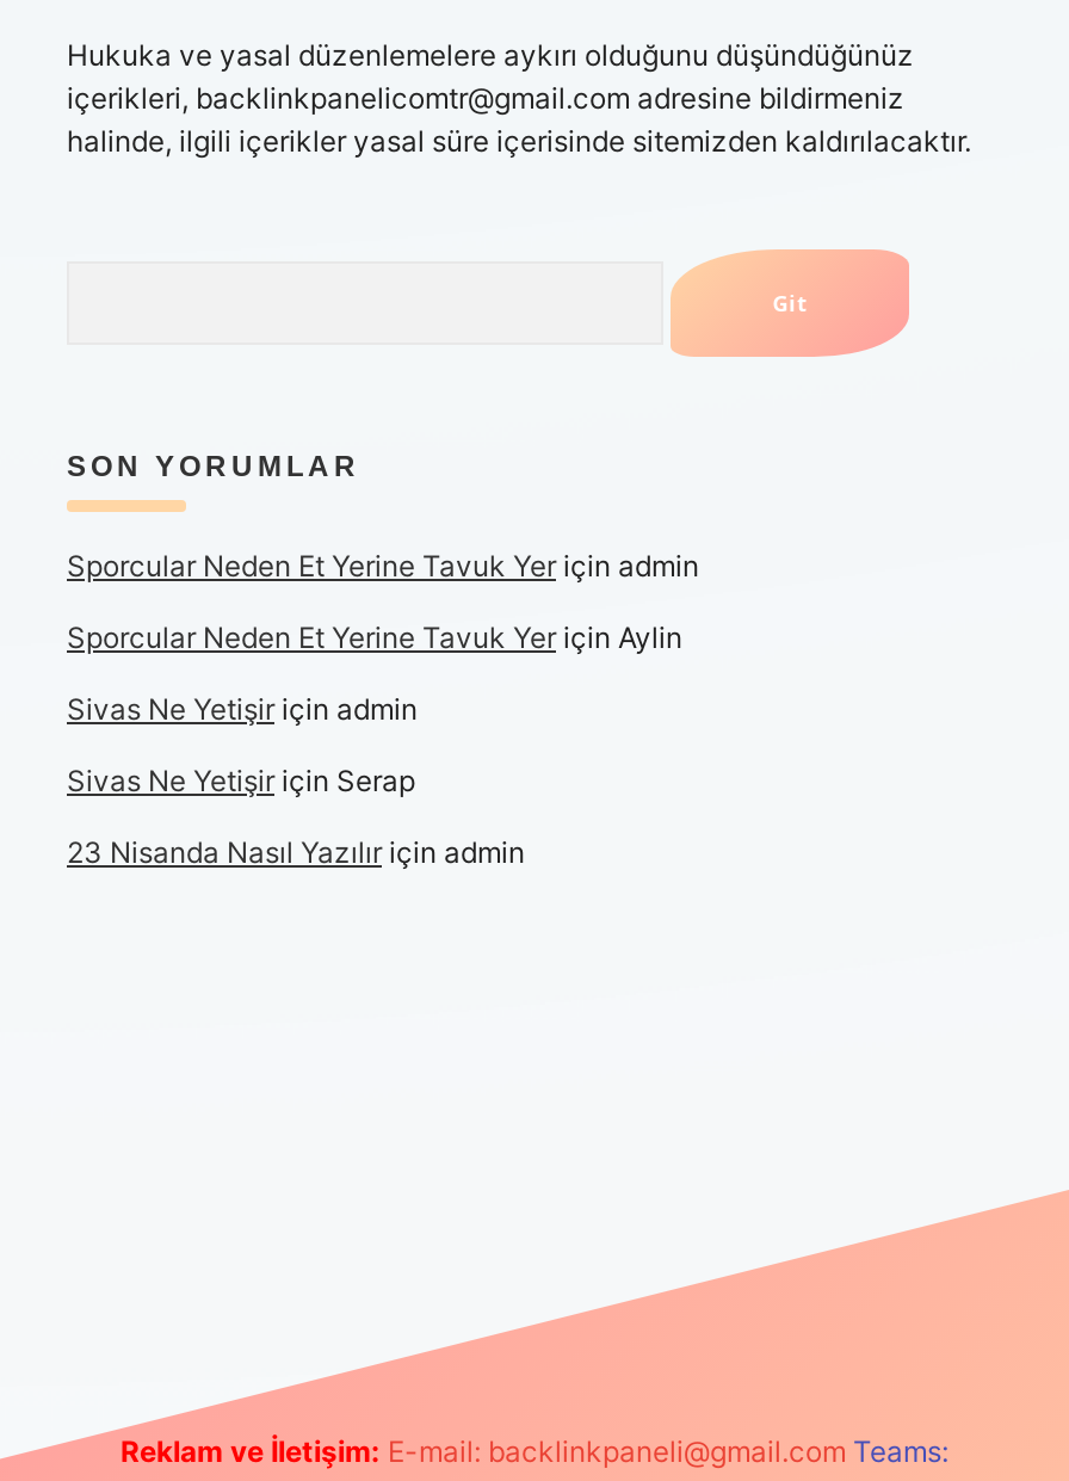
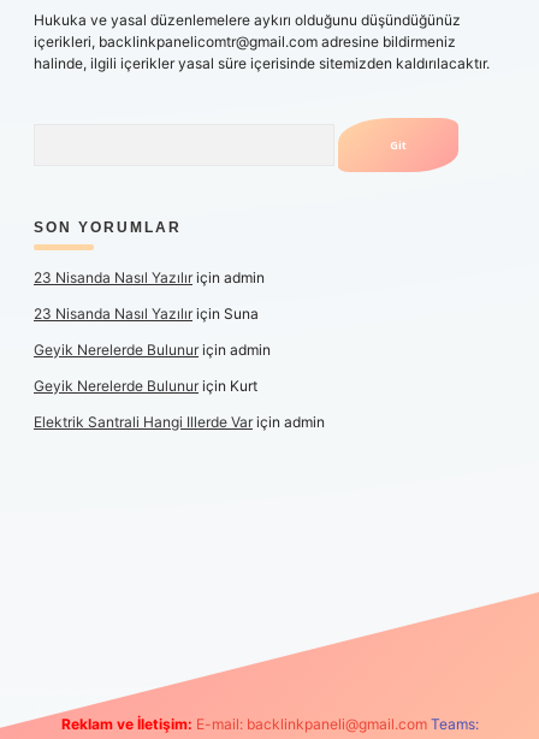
[67,548,699,798] Sporcular Neden Et Yerine Tavuk Yer için admin | Sporcular Neden Et Yerine Tavuk Yer için Aylin | Sivas Ne Yetişir için admin | Sivas Ne Yetişir için Serap -> none
moved [67,834,525,870] -> [34,268,265,286]: 23 Nisanda Nasıl Yazılır için admin
none -> [34,305,325,431] 23 Nisanda Nasıl Yazılır için Suna | Geyik Nerelerde Bulunur için admin | Geyik Nerelerde Bulunur için Kurt | Elektrik Santrali Hangi Illerde Var için admin

